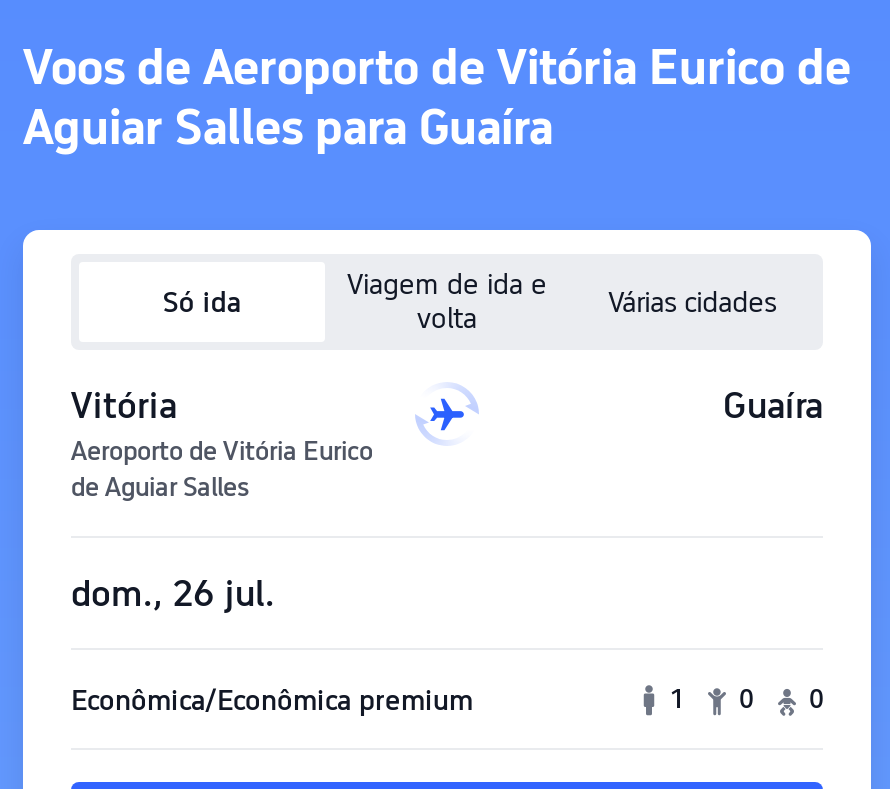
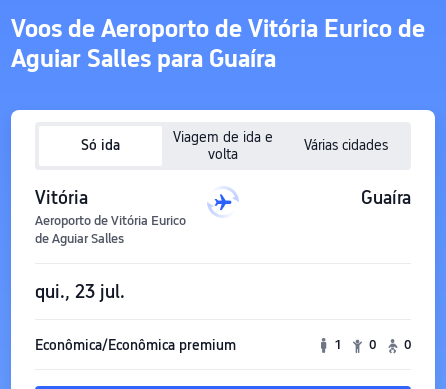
[71,572,275,614] dom., 26 jul. -> [35,280,125,301] qui., 23 jul.

